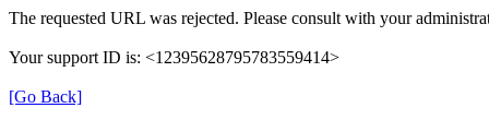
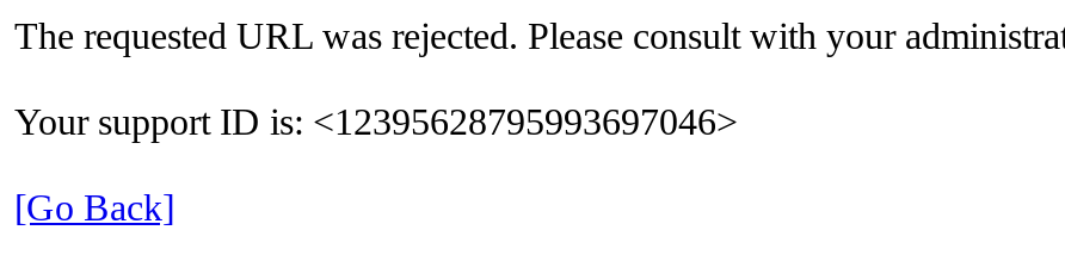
[9,48,339,67] Your support ID is: <12395628795783559414> -> [14,101,738,142] Your support ID is: <12395628795993697046>

